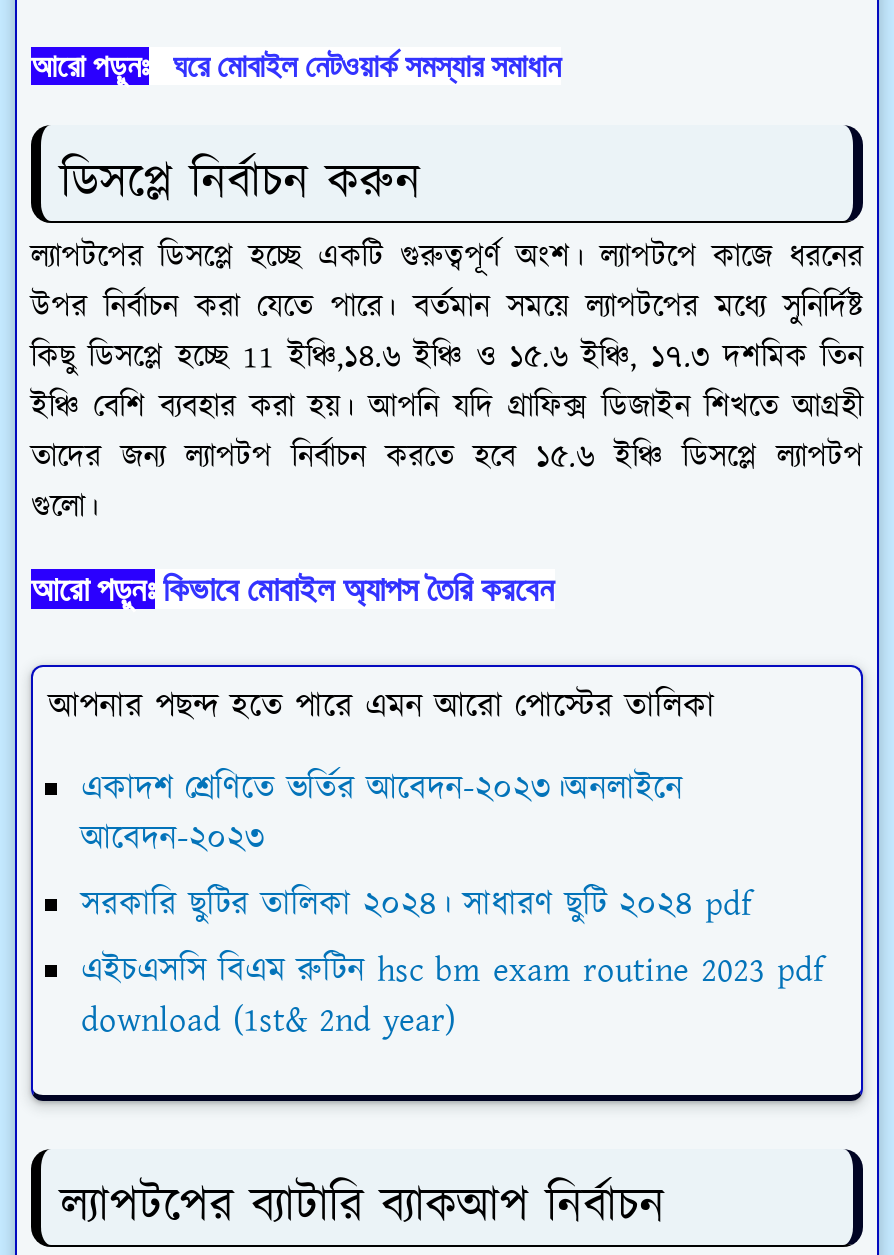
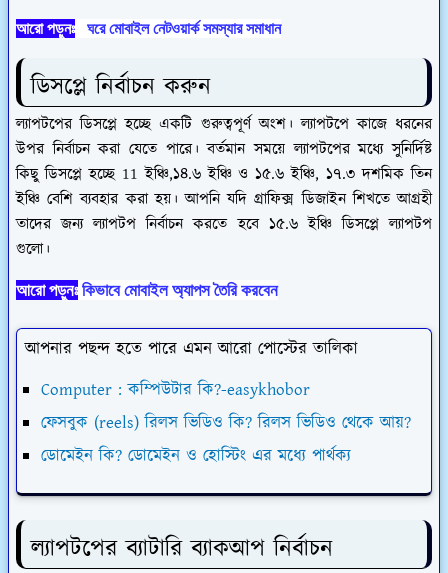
[81,765,823,1045] একাদশ শ্রেণিতে ভর্তির আবেদন-২০২৩।অনলাইনে | আবেদন-২০২৩ | সরকারি ছুটির তালিকা ২০২৪। সাধারণ ছুটি ২০২৪ pdf | এইচএসসি বিএম রুটিন hsc bm exam routine 2023 pdf | download (1st& 2nd year) -> [41,378,411,468] Computer : কম্পিউটার কি?-easykhobor | ফেসবুক (reels) রিলস ভিডিও কি? রিলস ভিডিও থেকে আয়? | ডোমেইন কি? ডোমেইন ও হোস্টিং এর মধ্যে পার্থক্য

